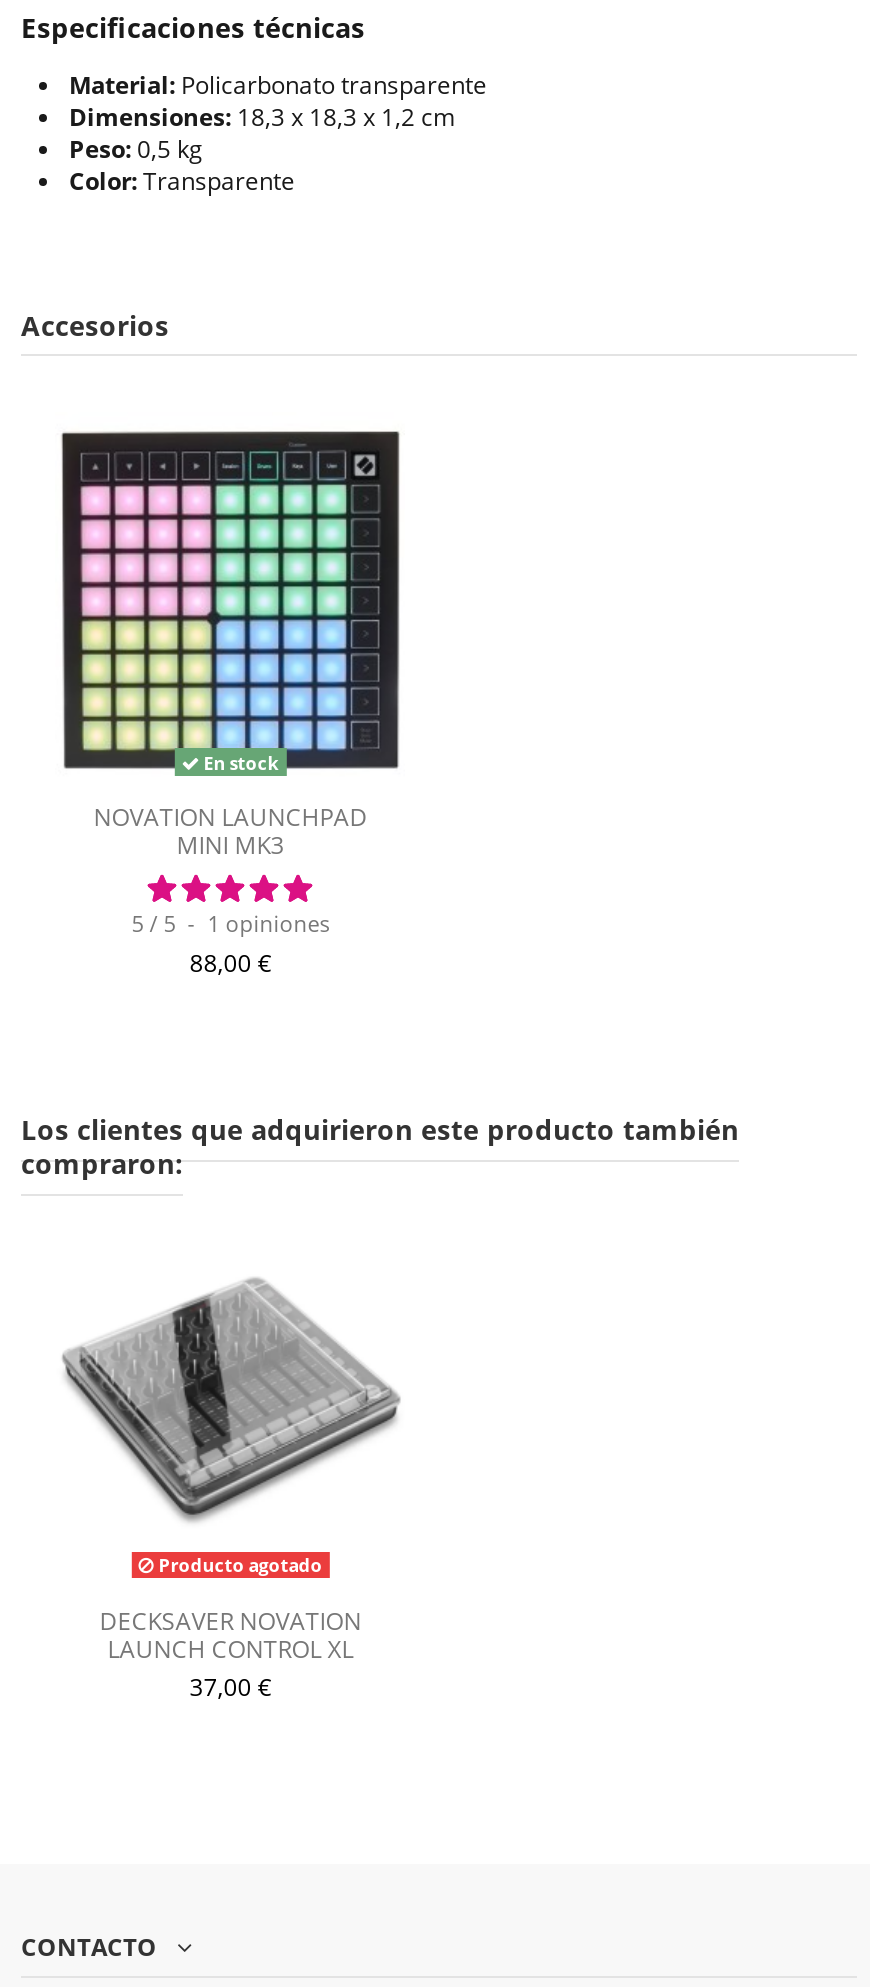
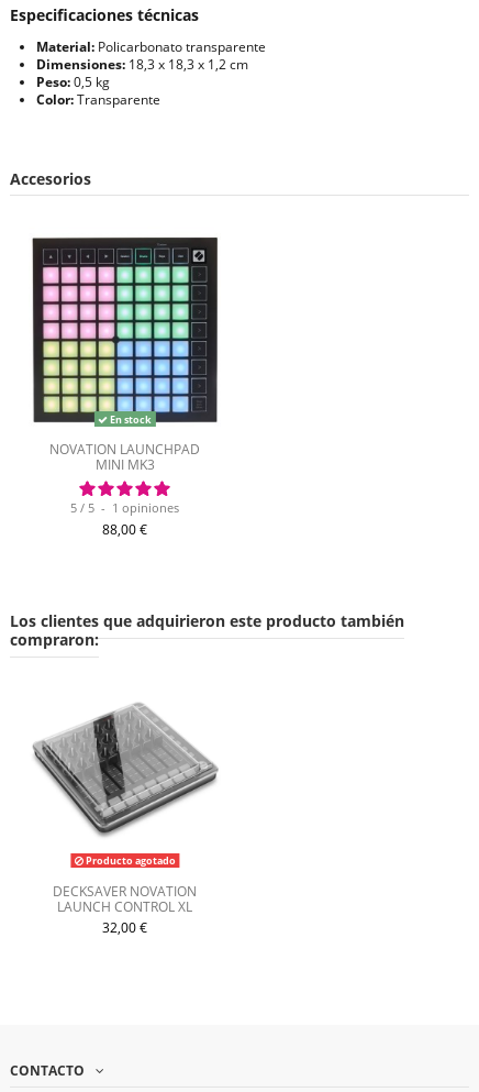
[189,1671,271,1705] 37,00 € -> [102,919,147,937] 32,00 €

